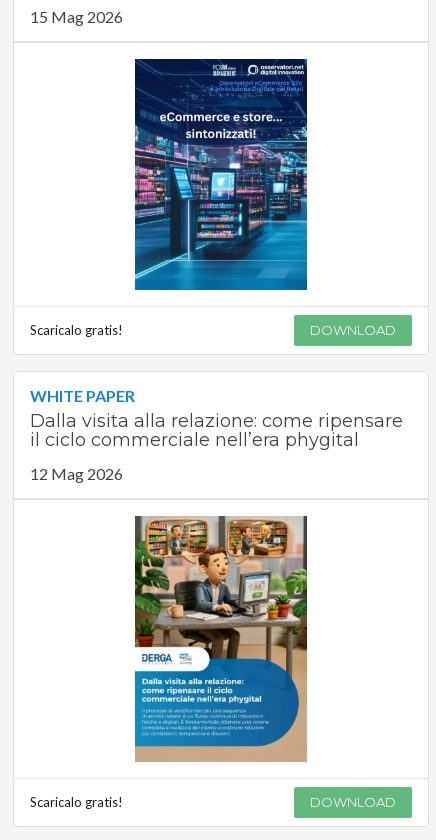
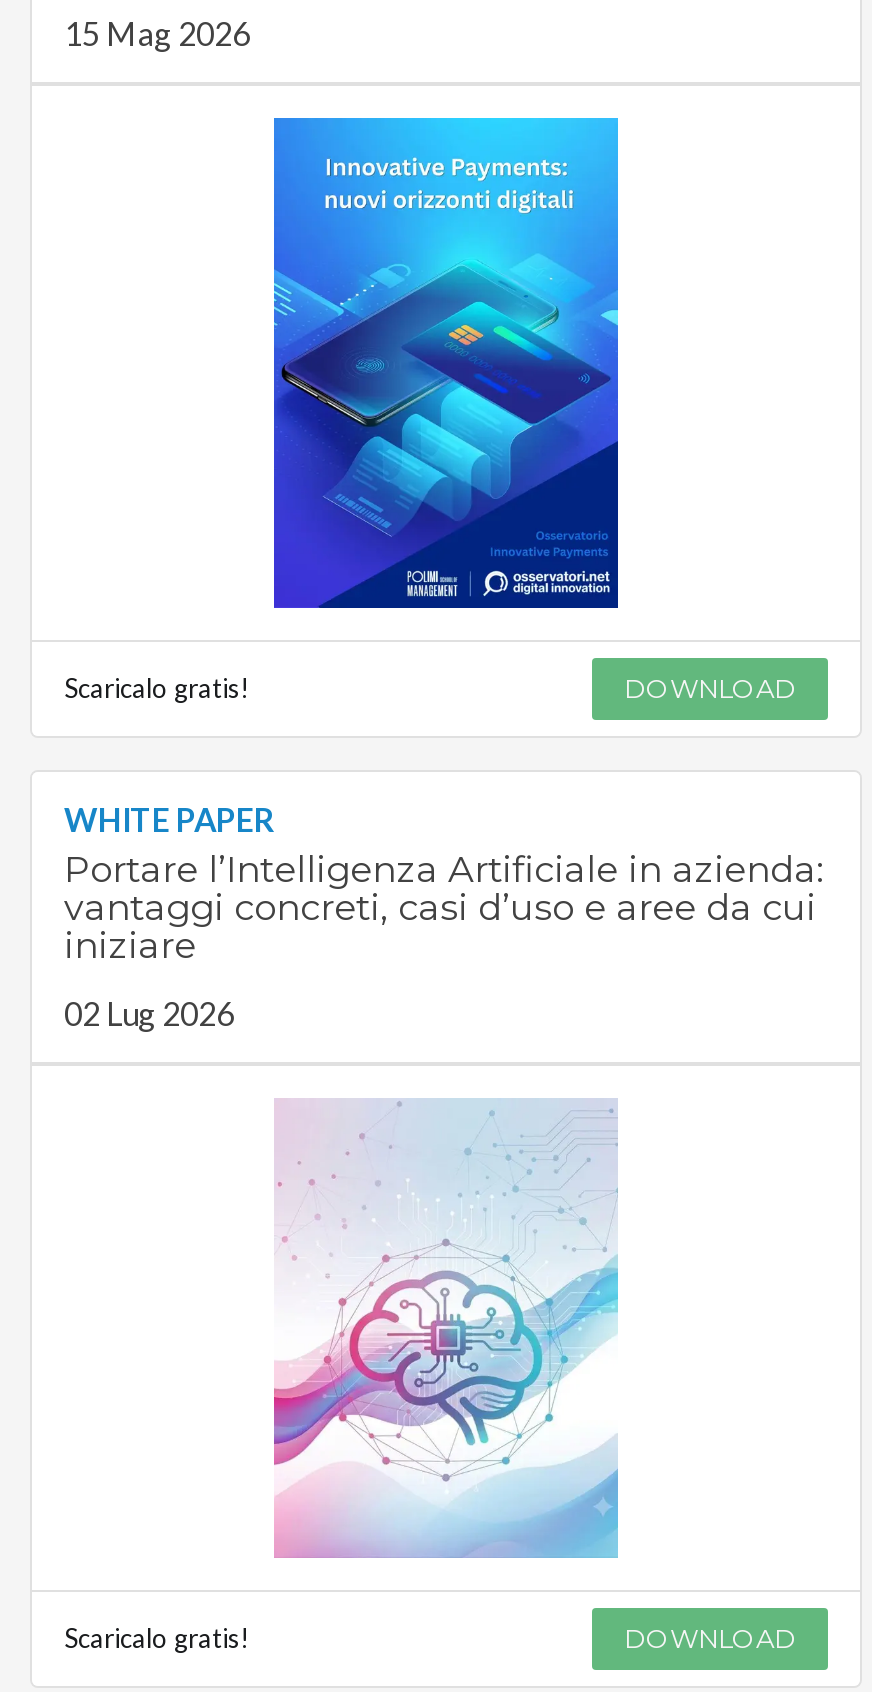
[134,58,308,290] [image] -> [272,116,620,610] [image]
[30,410,403,451] Dalla visita alla relazione: come ripensare | il ciclo commerciale nell’era phygital -> [64,847,822,967] Portare l’Intelligenza Artificiale in azienda: | vantaggi concreti, casi d’uso e aree da cui | iniziare
[30,464,123,483] 12 Mag 2026 -> [64,993,234,1031] 02 Lug 2026
[134,515,308,762] [image] -> [272,1066,620,1558] [image]

